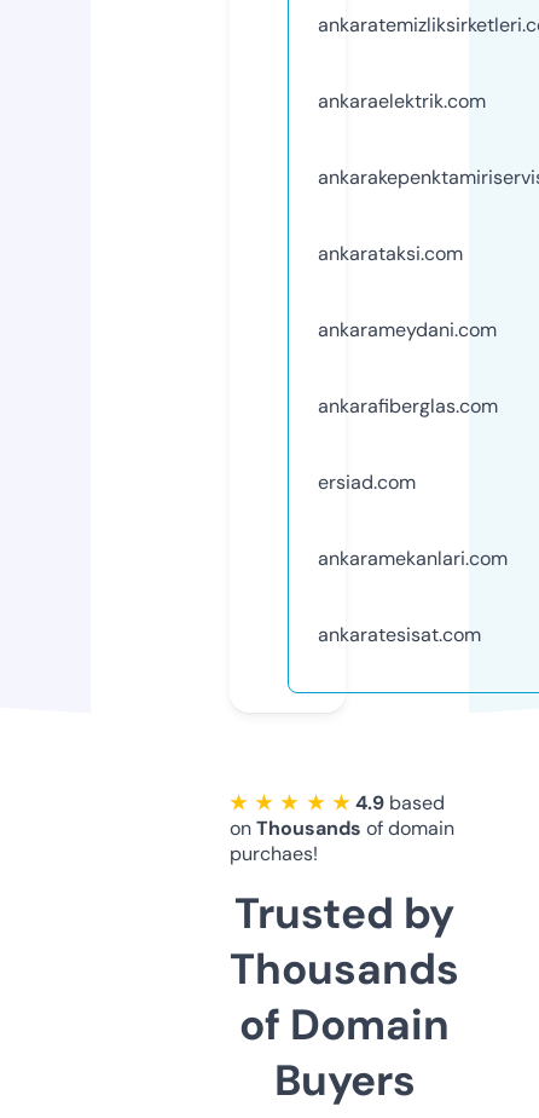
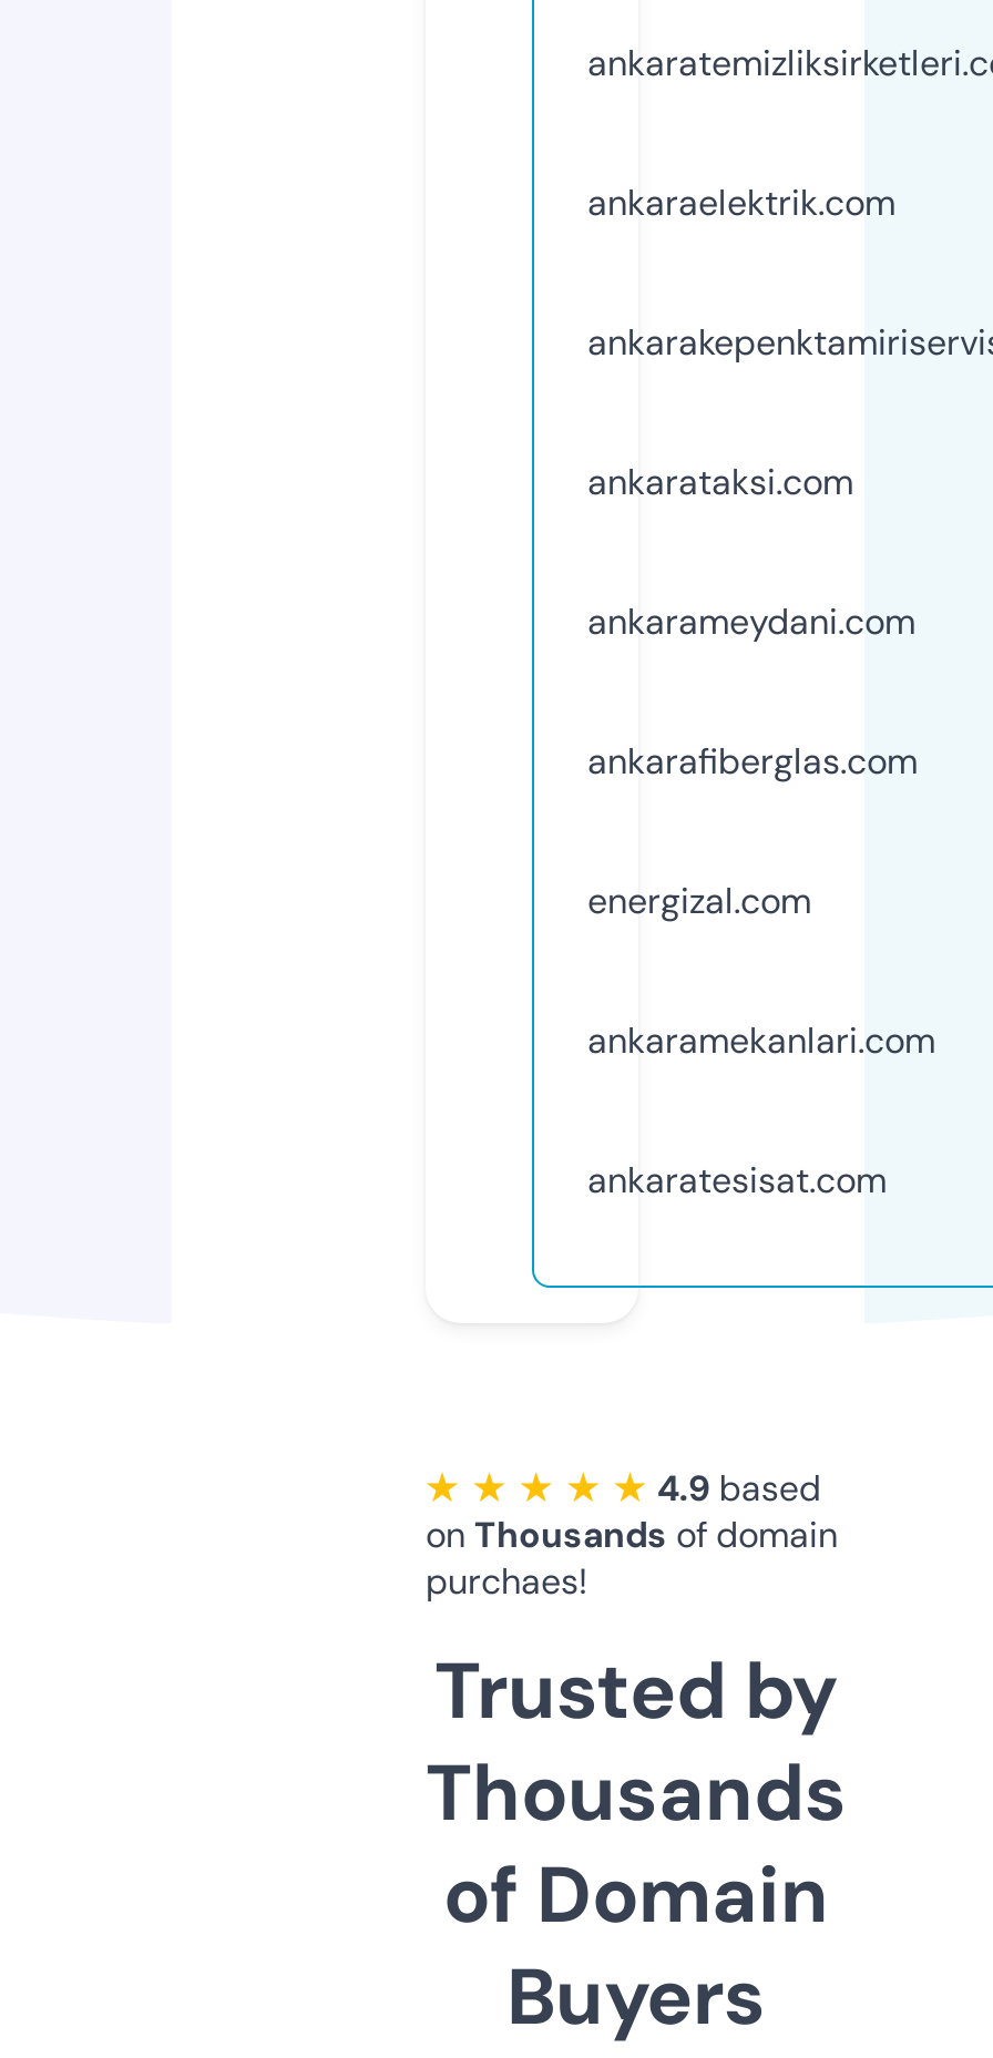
[318,469,416,495] ersiad.com -> [587,877,811,924] energizal.com

